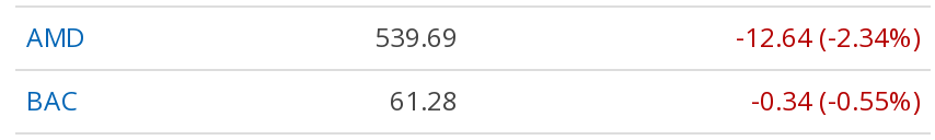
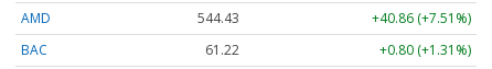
[374,19,458,56] 539.69 -> [197,9,239,28] 544.43
[736,19,920,56] -12.64 (-2.34%) -> [372,9,471,28] +40.86 (+7.51%)
[390,82,458,120] 61.28 -> [205,41,239,59] 61.22
[751,82,920,120] -0.34 (-0.55%) -> [379,41,471,59] +0.80 (+1.31%)

